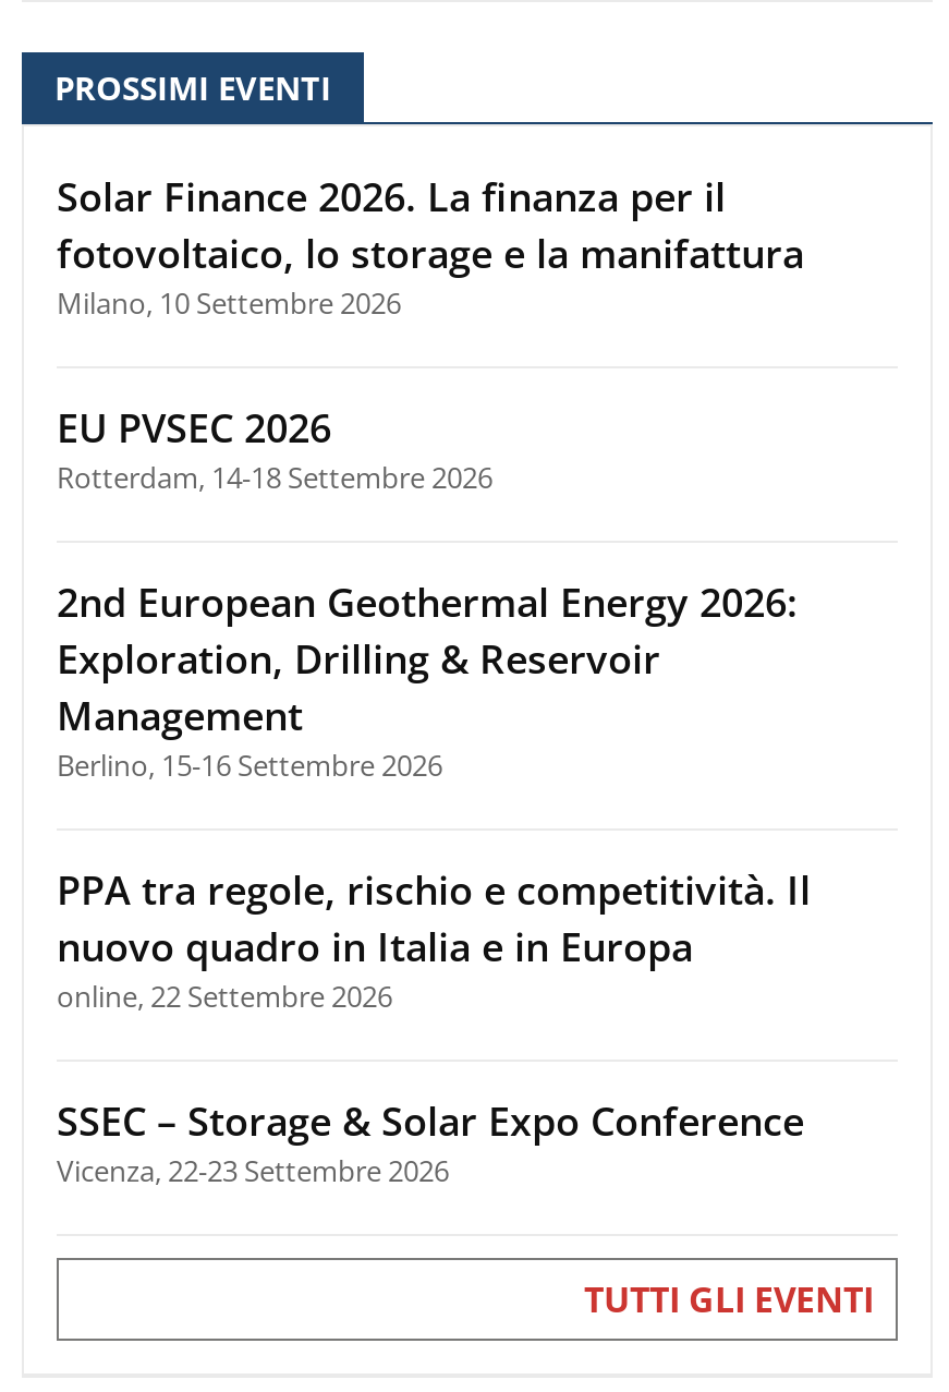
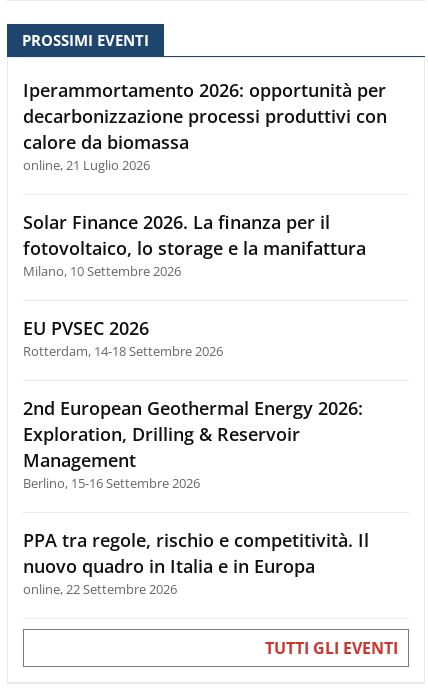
none -> [23,78,387,174] Iperammortamento 2026: opportunità per | decarbonizzazione processi produttivi con | calore da biomassa | online, 21 Luglio 2026
moved [57,170,811,1016] -> [23,210,369,598]: Solar Finance 2026. La finanza per il | fotovoltaico, lo storage e la manifattura | Milano, 10 Settembre 2026 | ... | nuovo quadro in Italia e in Europa | online, 22 Settembre 2026
[57,1094,804,1190] SSEC – Storage & Solar Expo Conference | Vicenza, 22-23 Settembre 2026 -> none

